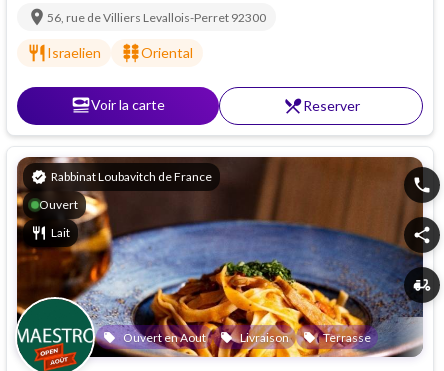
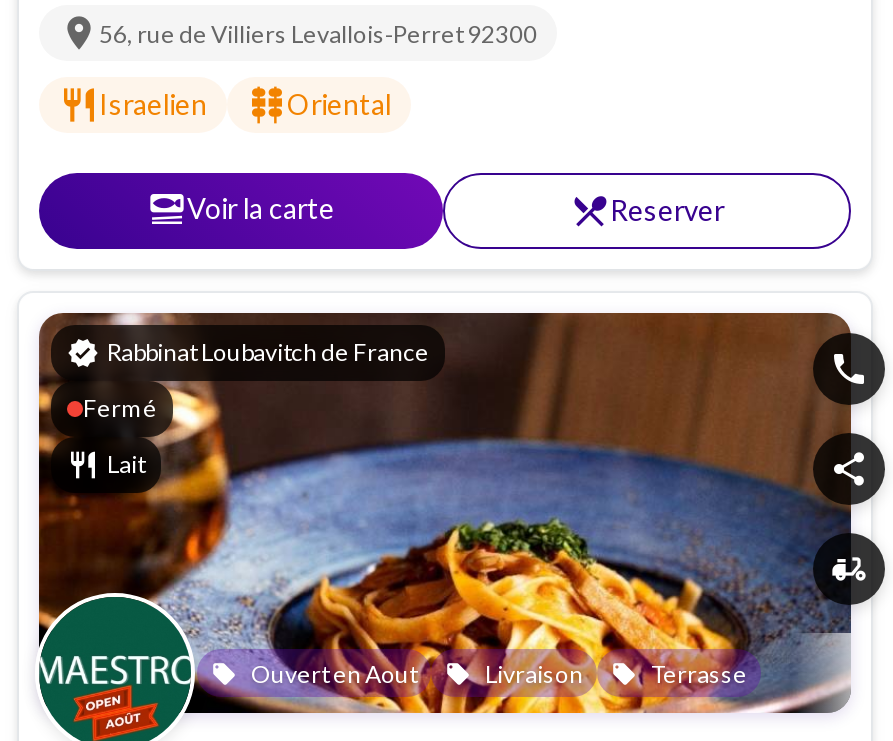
[39,197,78,212] Ouvert -> [83,394,157,424] Fermé

